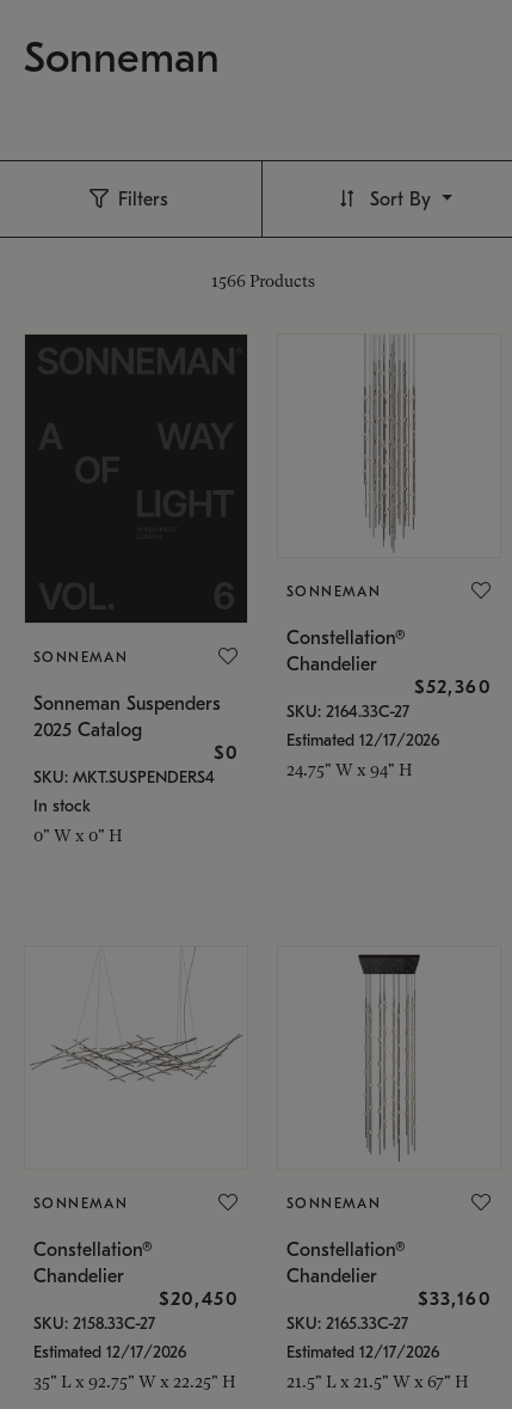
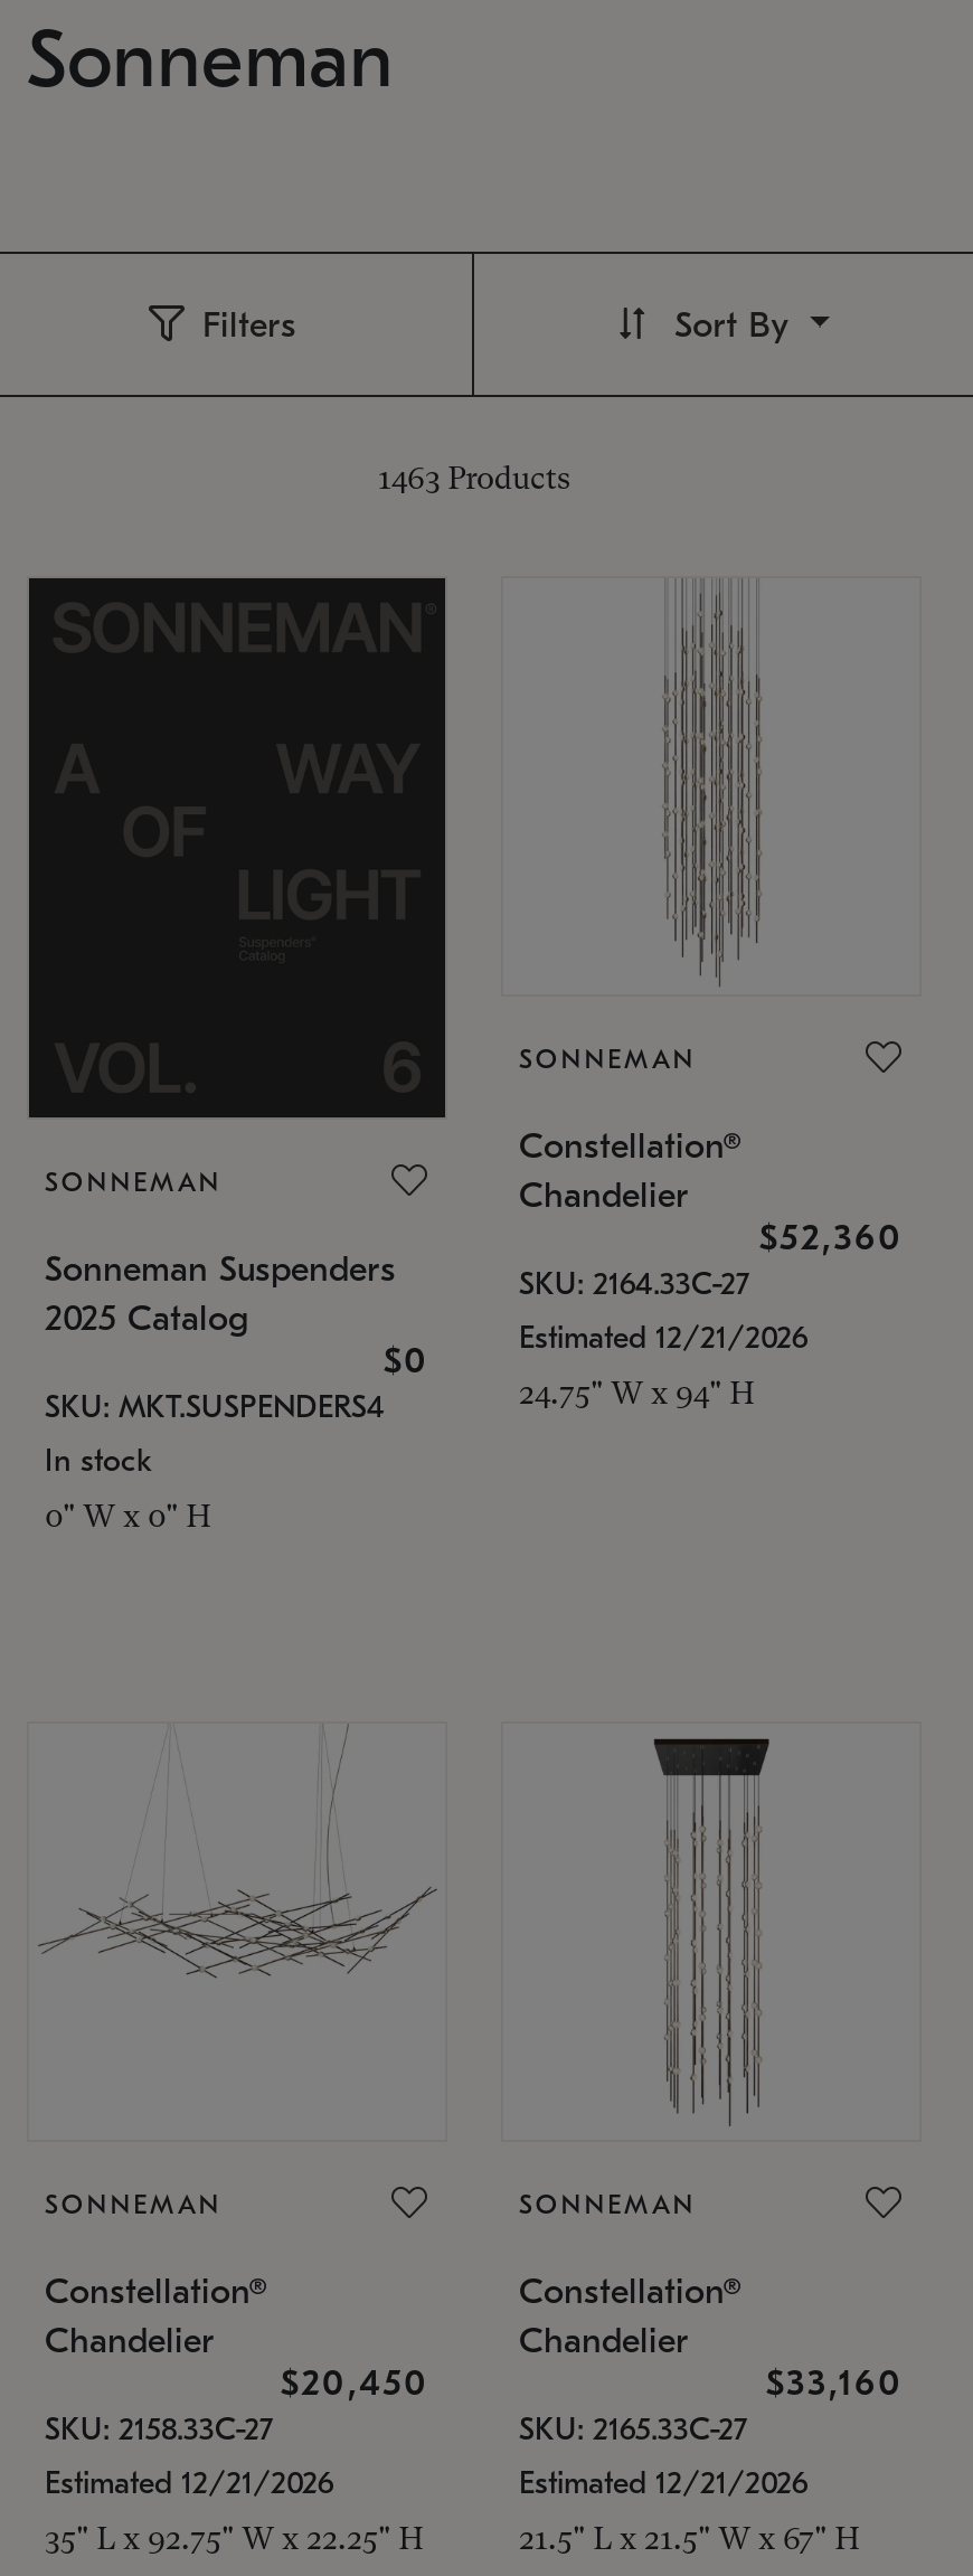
[211,271,314,290] 1566 Products -> [378,460,570,496] 1463 Products
[286,730,439,751] Estimated 12/17/2026 -> [519,1319,807,1357] Estimated 12/21/2026
[33,1342,186,1362] Estimated 12/17/2026 -> [45,2463,333,2502] Estimated 12/21/2026
[286,1342,439,1362] Estimated 12/17/2026 -> [519,2463,807,2502] Estimated 12/21/2026

